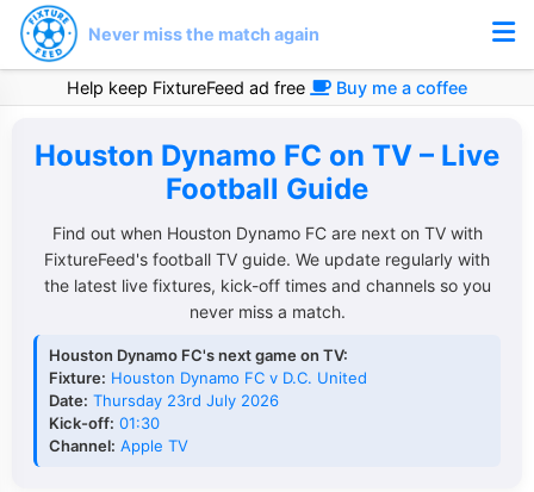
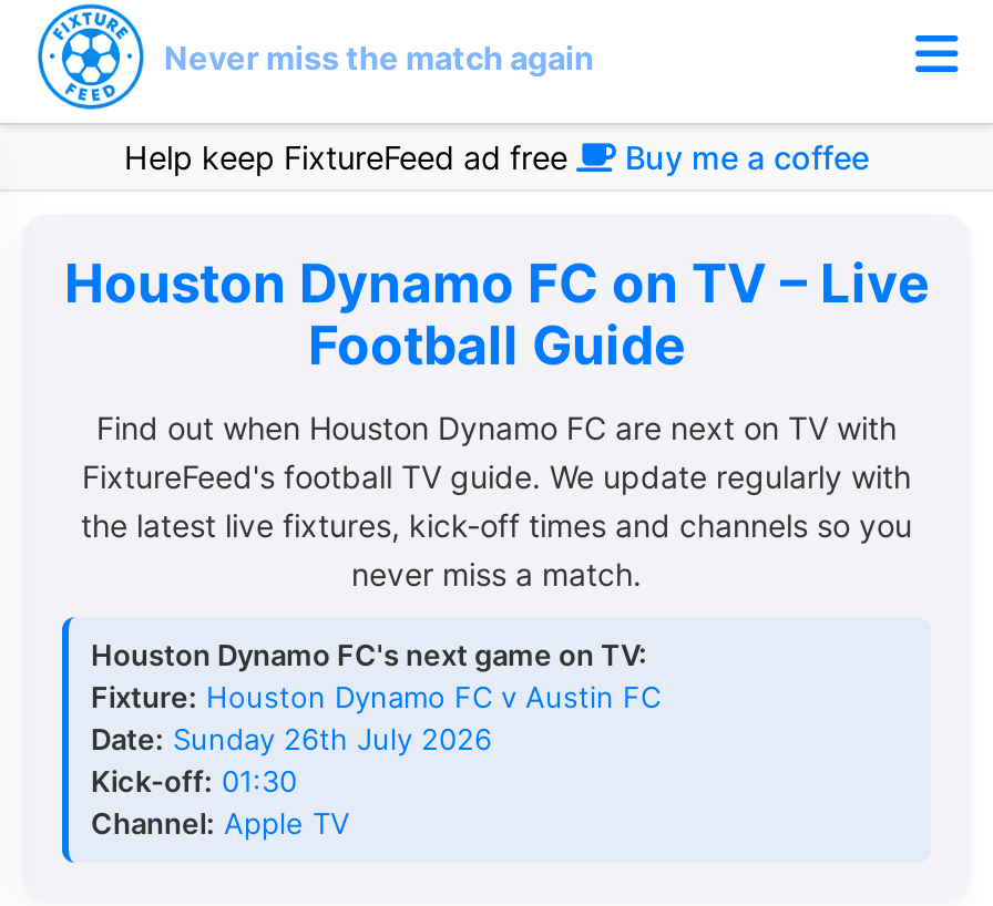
[49,368,367,387] Fixture: Houston Dynamo FC v D.C. United -> [91,679,661,714] Fixture: Houston Dynamo FC v Austin FC
[49,391,279,410] Date: Thursday 23rd July 2026 -> [91,721,492,756] Date: Sunday 26th July 2026

